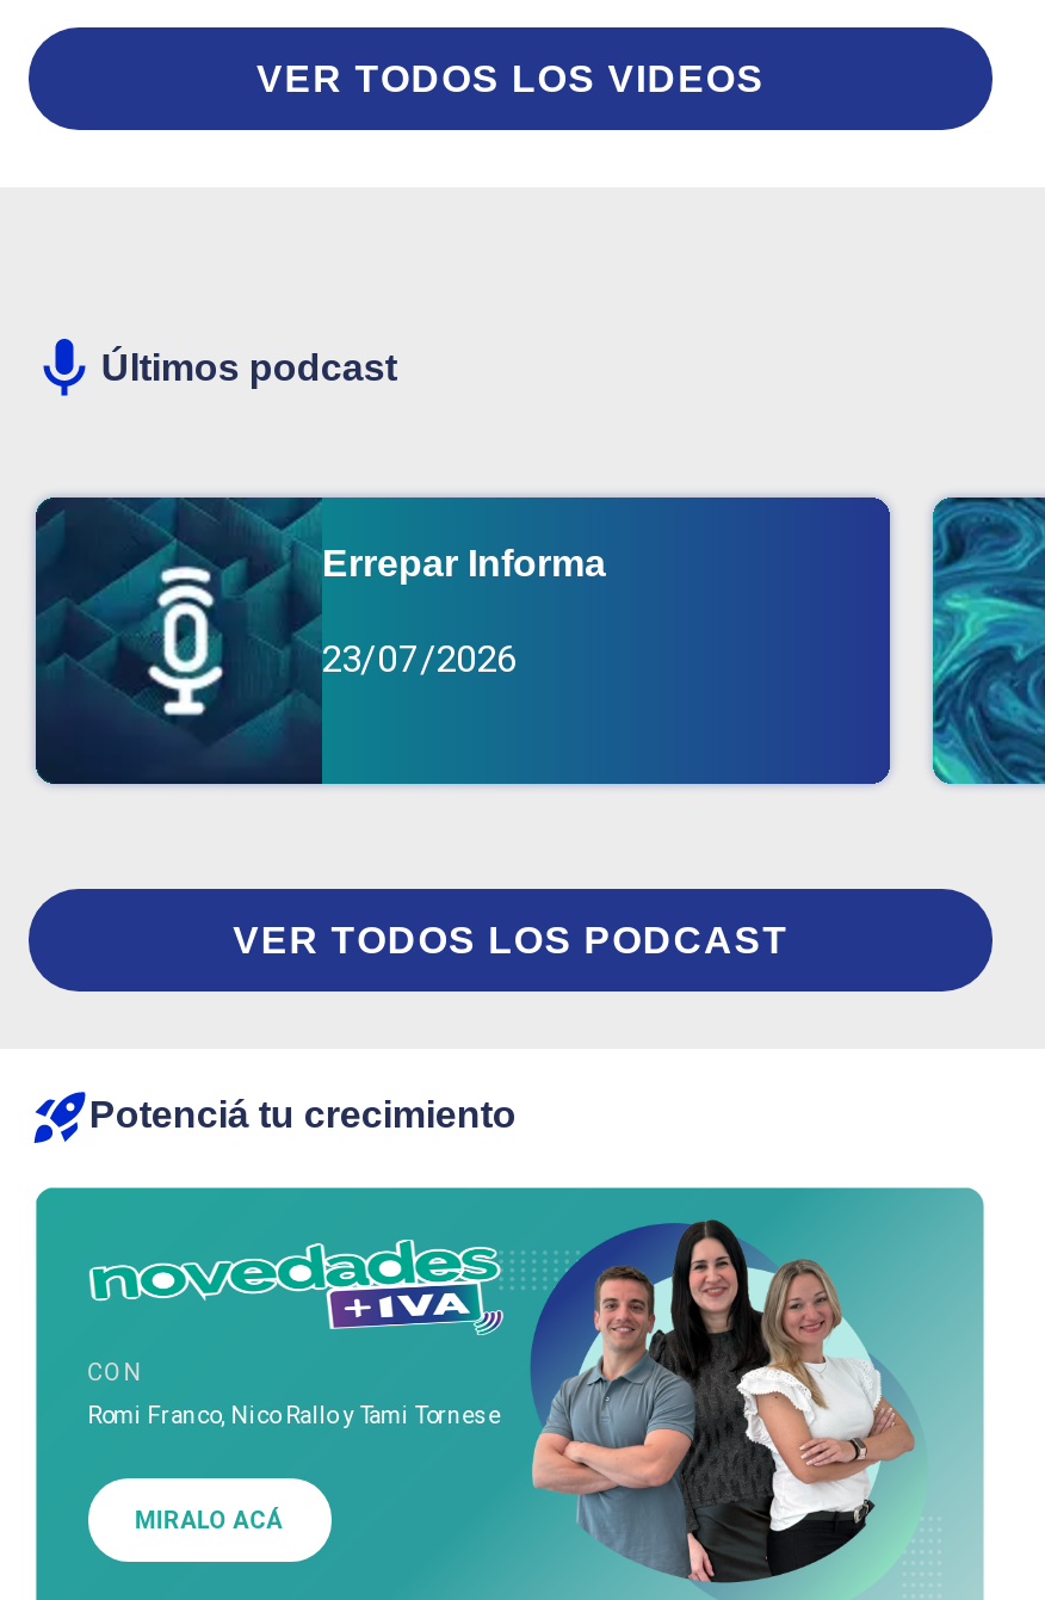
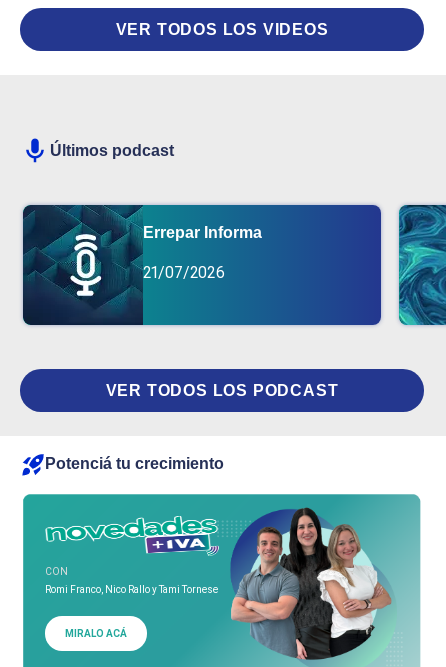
[322,635,520,681] 23/07/2026 -> [143,263,225,282] 21/07/2026

